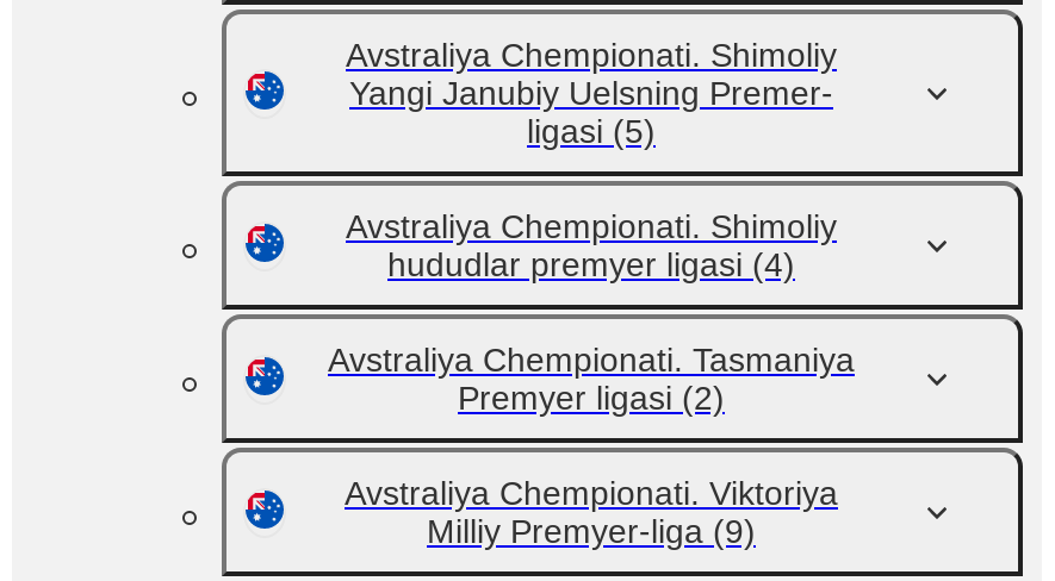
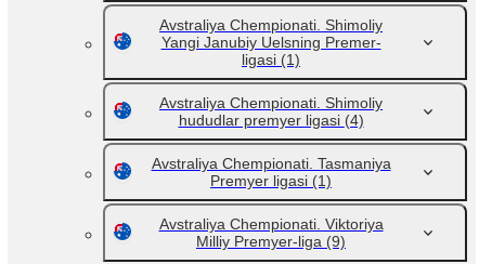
[527,112,656,150] ligasi (5) -> [242,51,300,68] ligasi (1)
[458,379,725,417] Premyer ligasi (2) -> [210,172,332,189] Premyer ligasi (1)

